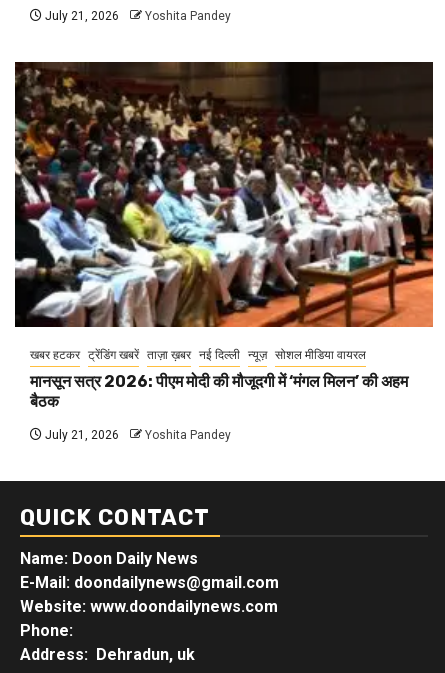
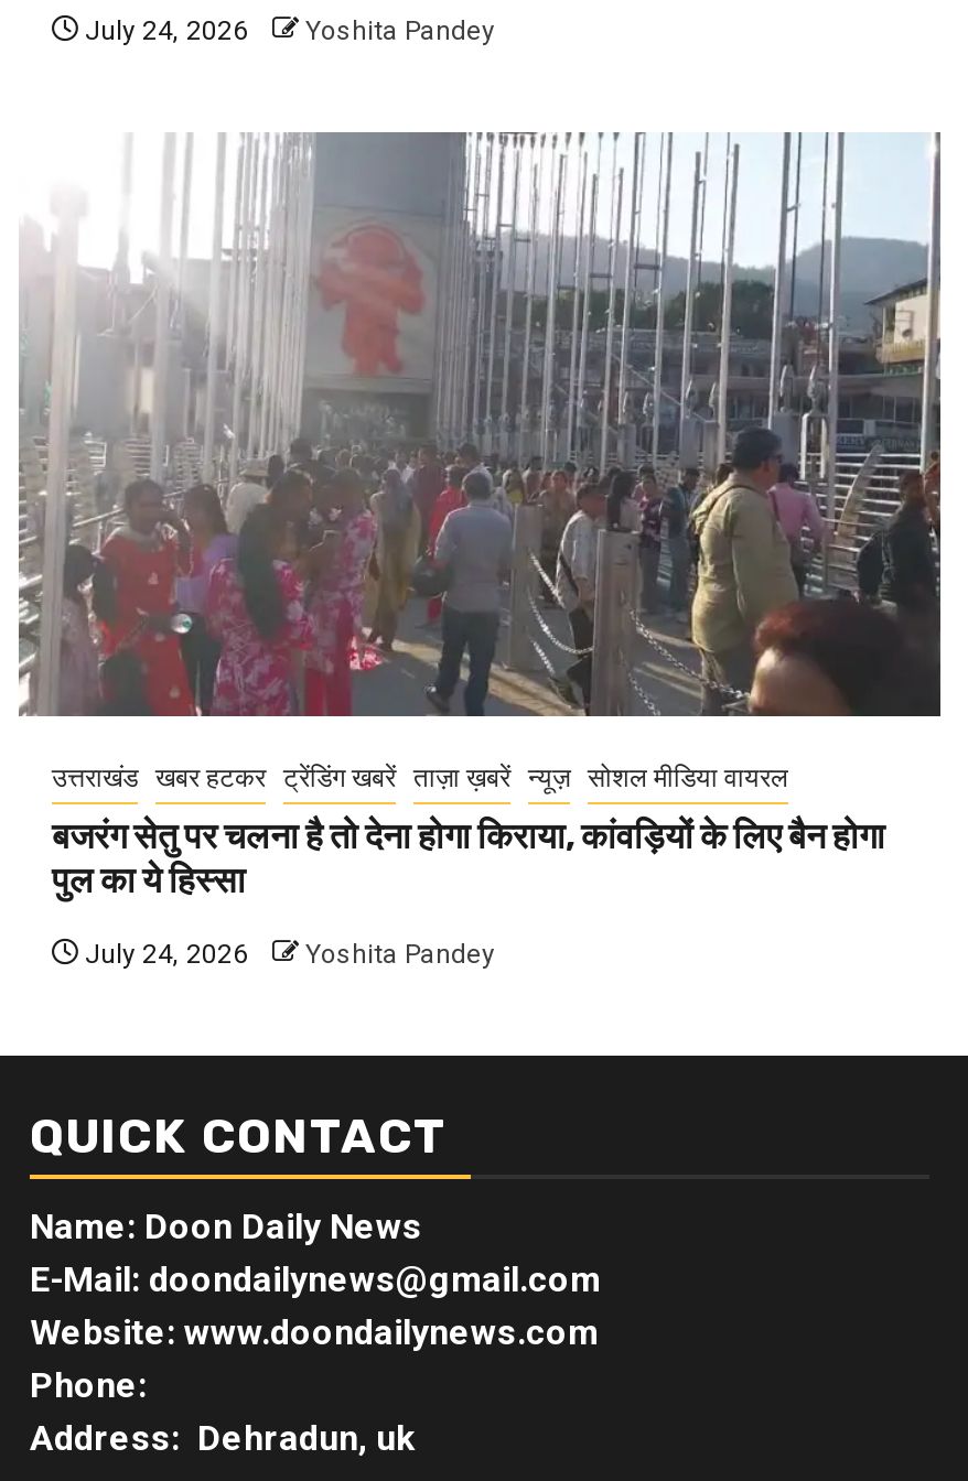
[42,9,231,23] July 21, 2026 Yoshita Pandey -> [78,15,495,46] July 24, 2026 Yoshita Pandey
[14,61,434,362] [image] | खबर हटकर ट्रेंडिंग खबरें ताज़ा ख़बर नई दिल्ली न्यूज़ सोशल मीडिया वायरल -> [17,130,943,793] [image] | उत्तराखंड खबर हटकर ट्रेंडिंग खबरें ताज़ा ख़बरें न्यूज़ सोशल मीडिया वायरल
[30,372,408,411] मानसून सत्र 2026: पीएम मोदी की मौजूदगी में ‘मंगल मिलन’ की अहम | बैठक -> [52,815,885,901] बजरंग सेतु पर चलना है तो देना होगा किराया, कांवड़ियों के लिए बैन होगा | पुल का ये हिस्सा
[42,428,231,442] July 21, 2026 Yoshita Pandey -> [78,939,495,969] July 24, 2026 Yoshita Pandey

